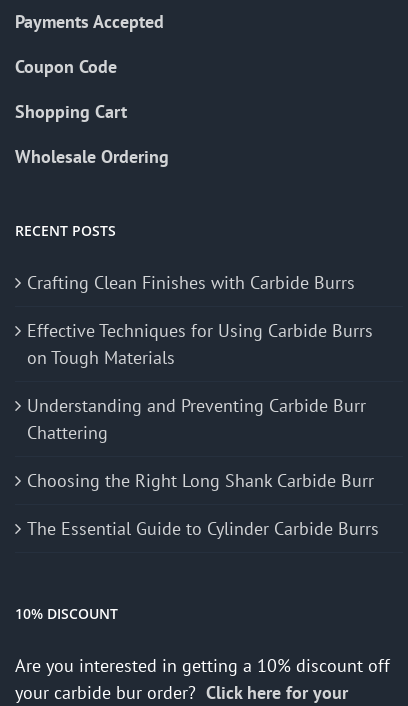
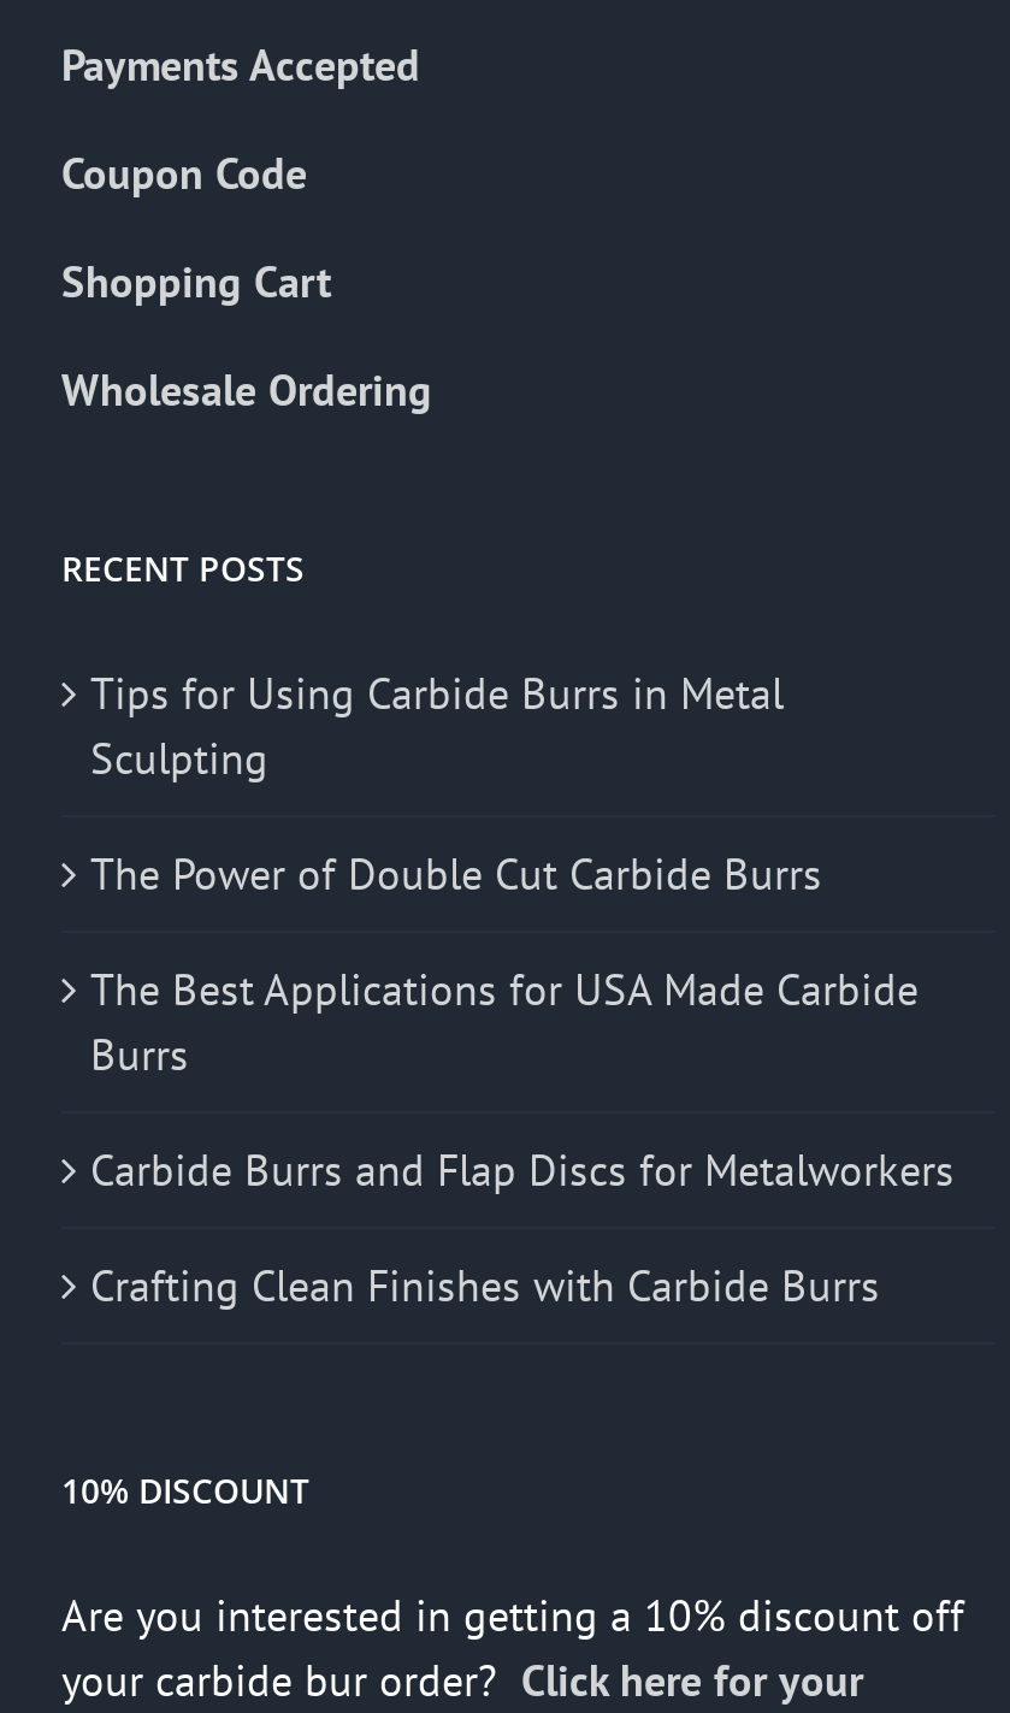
none -> [90,665,955,1197] Tips for Using Carbide Burrs in Metal | Sculpting | The Power of Double Cut Carbide Burrs | The Best Applications for USA Made Carbide | Burrs | Carbide Burrs and Flap Discs for Metalworkers
moved [27,271,355,294] -> [90,1257,880,1313]: Crafting Clean Finishes with Carbide Burrs
[27,319,379,540] Effective Techniques for Using Carbide Burrs | on Tough Materials | Understanding and Preventing Carbide Burr | Chattering | Choosing the Right Long Shank Carbide Burr | The Essential Guide to Cylinder Carbide Burrs -> none

